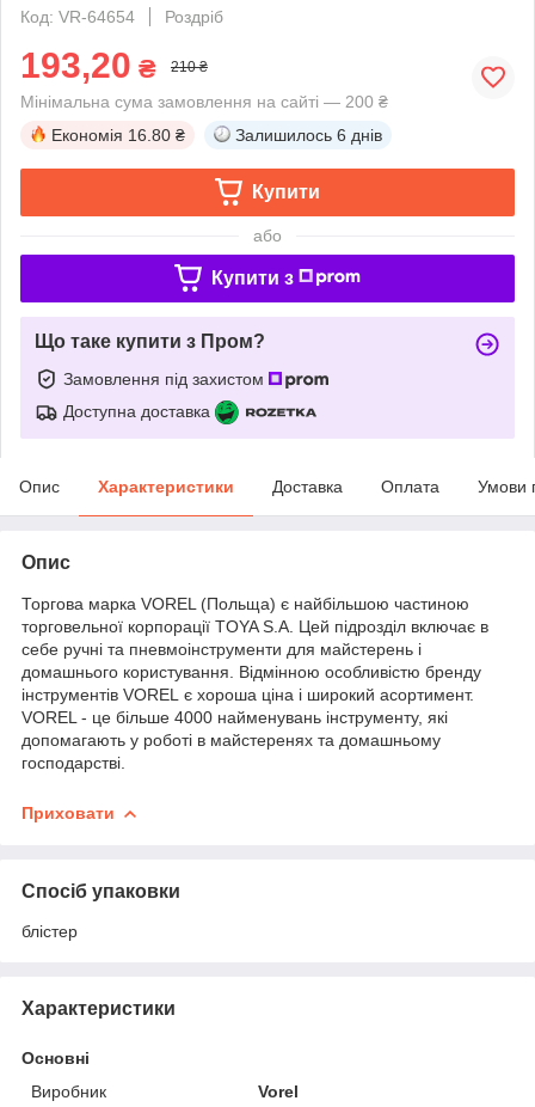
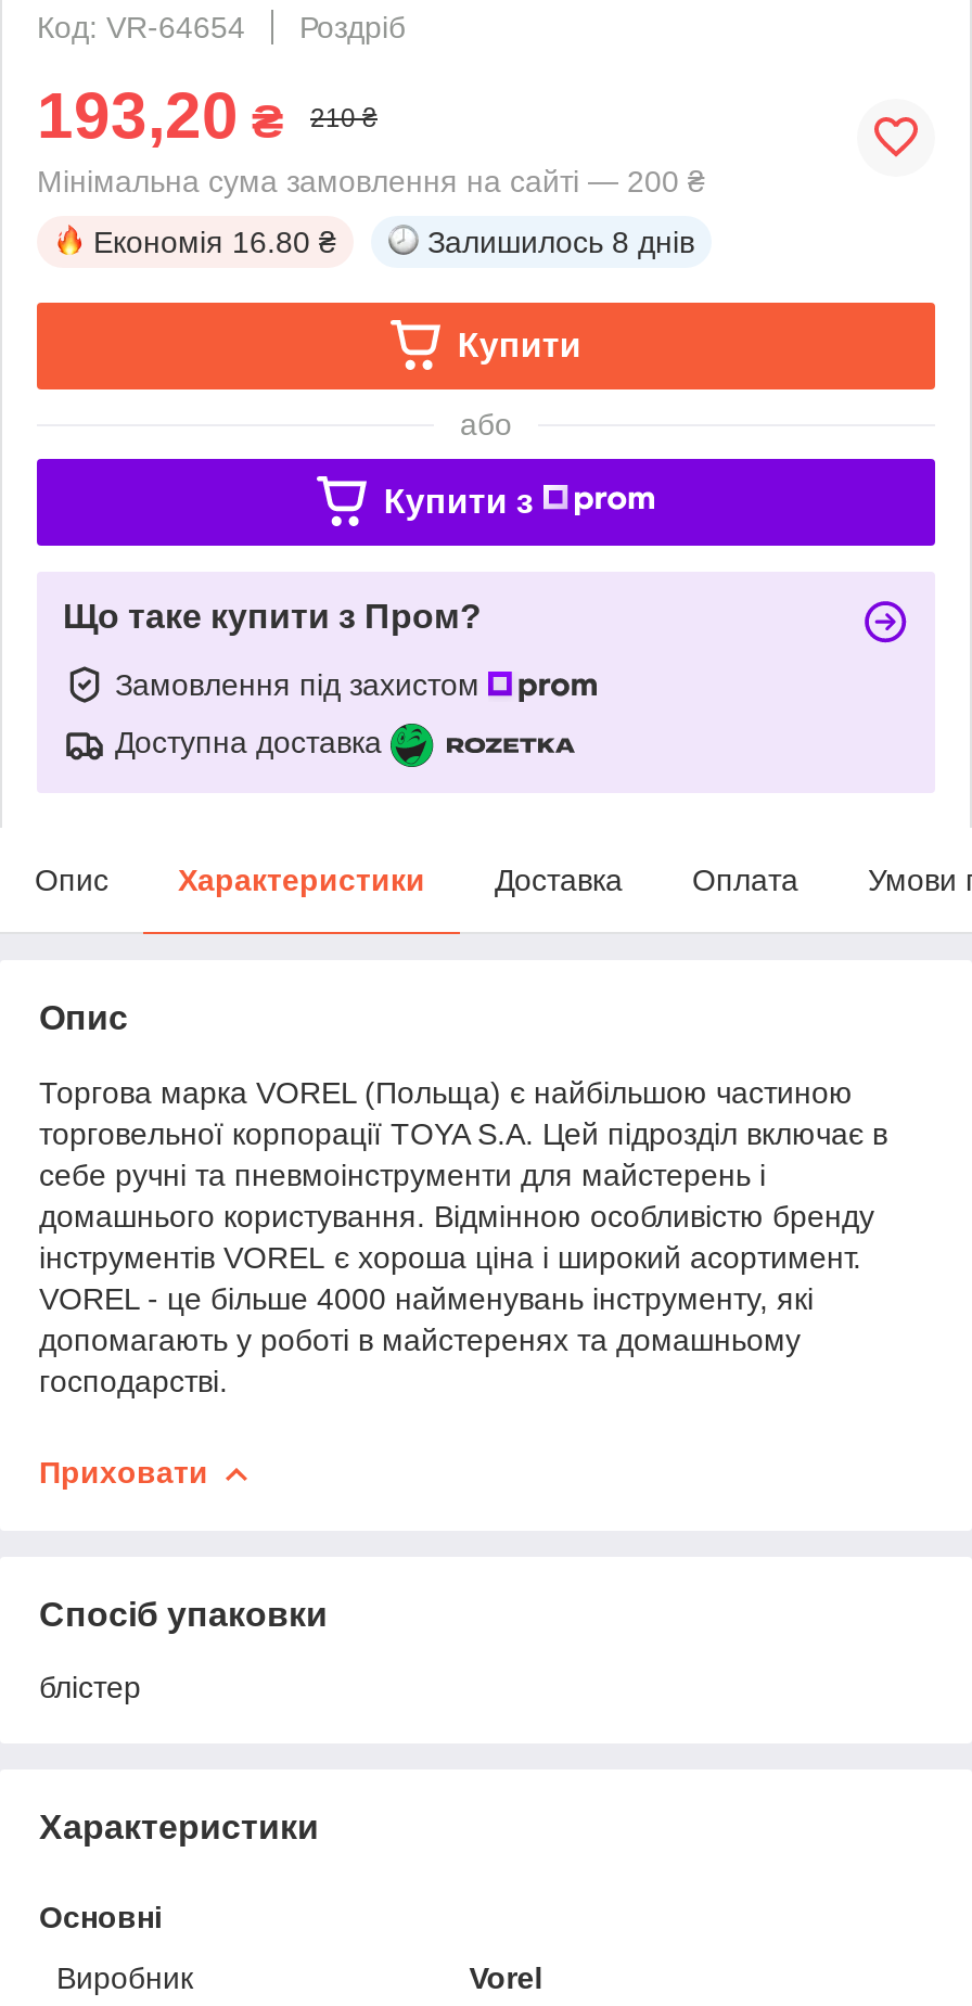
[235,125,382,144] Залишилось 6 днів -> [427,224,694,259] Залишилось 8 днів

